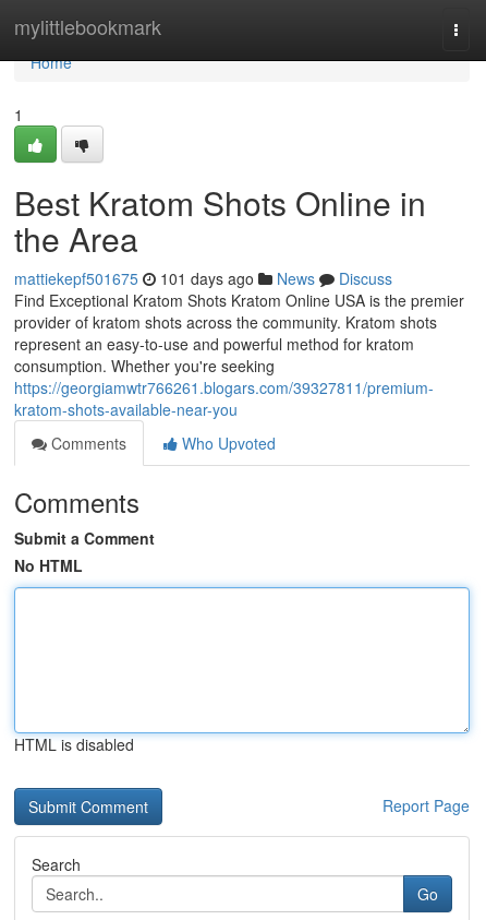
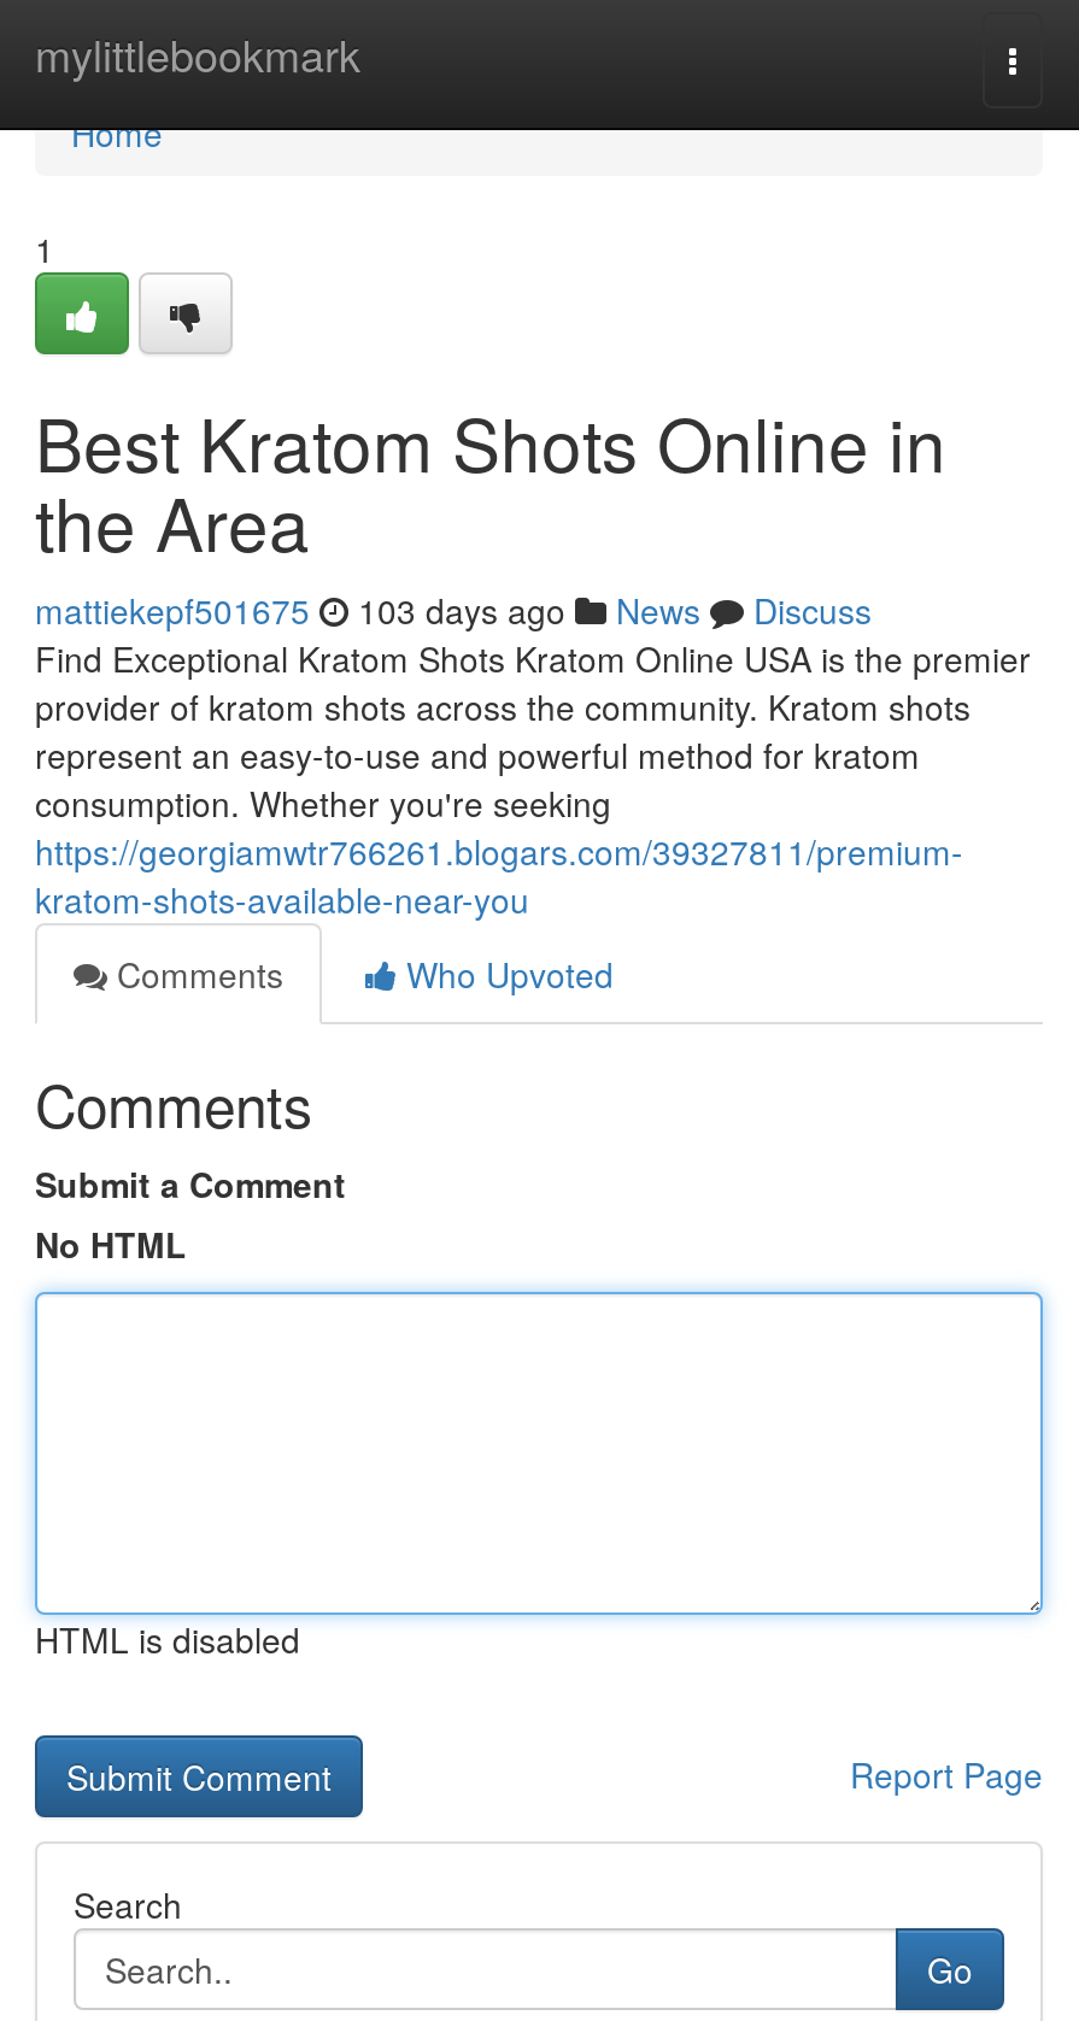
[14,267,392,289] mattiekepf501675 101 days ago News Discuss -> [35,586,872,634] mattiekepf501675 103 days ago News Discuss

